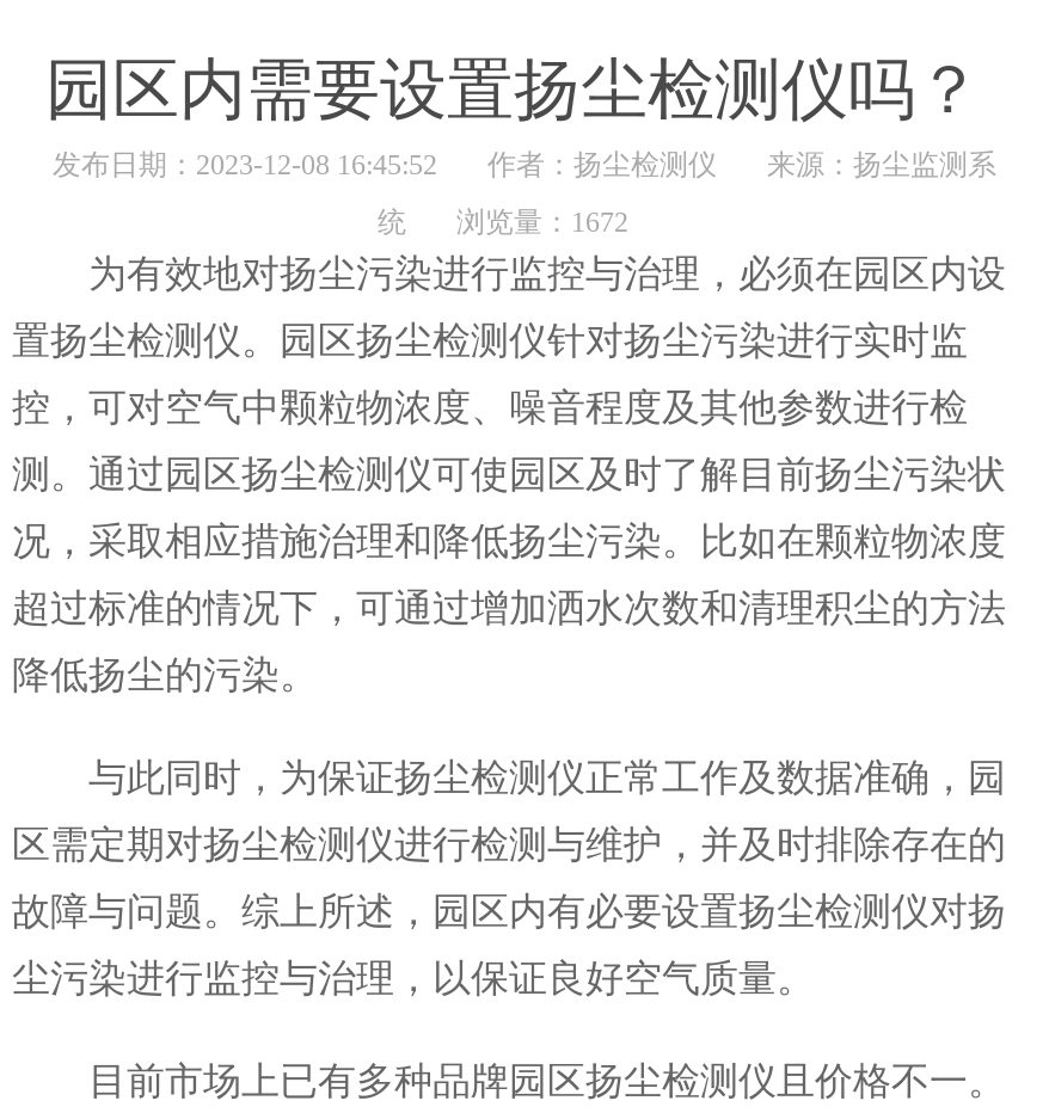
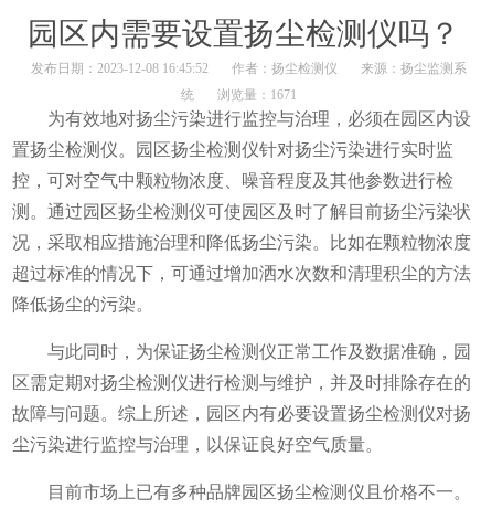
[378,205,628,239] 统 浏览量：1672 -> [181,87,297,103] 统 浏览量：1671

